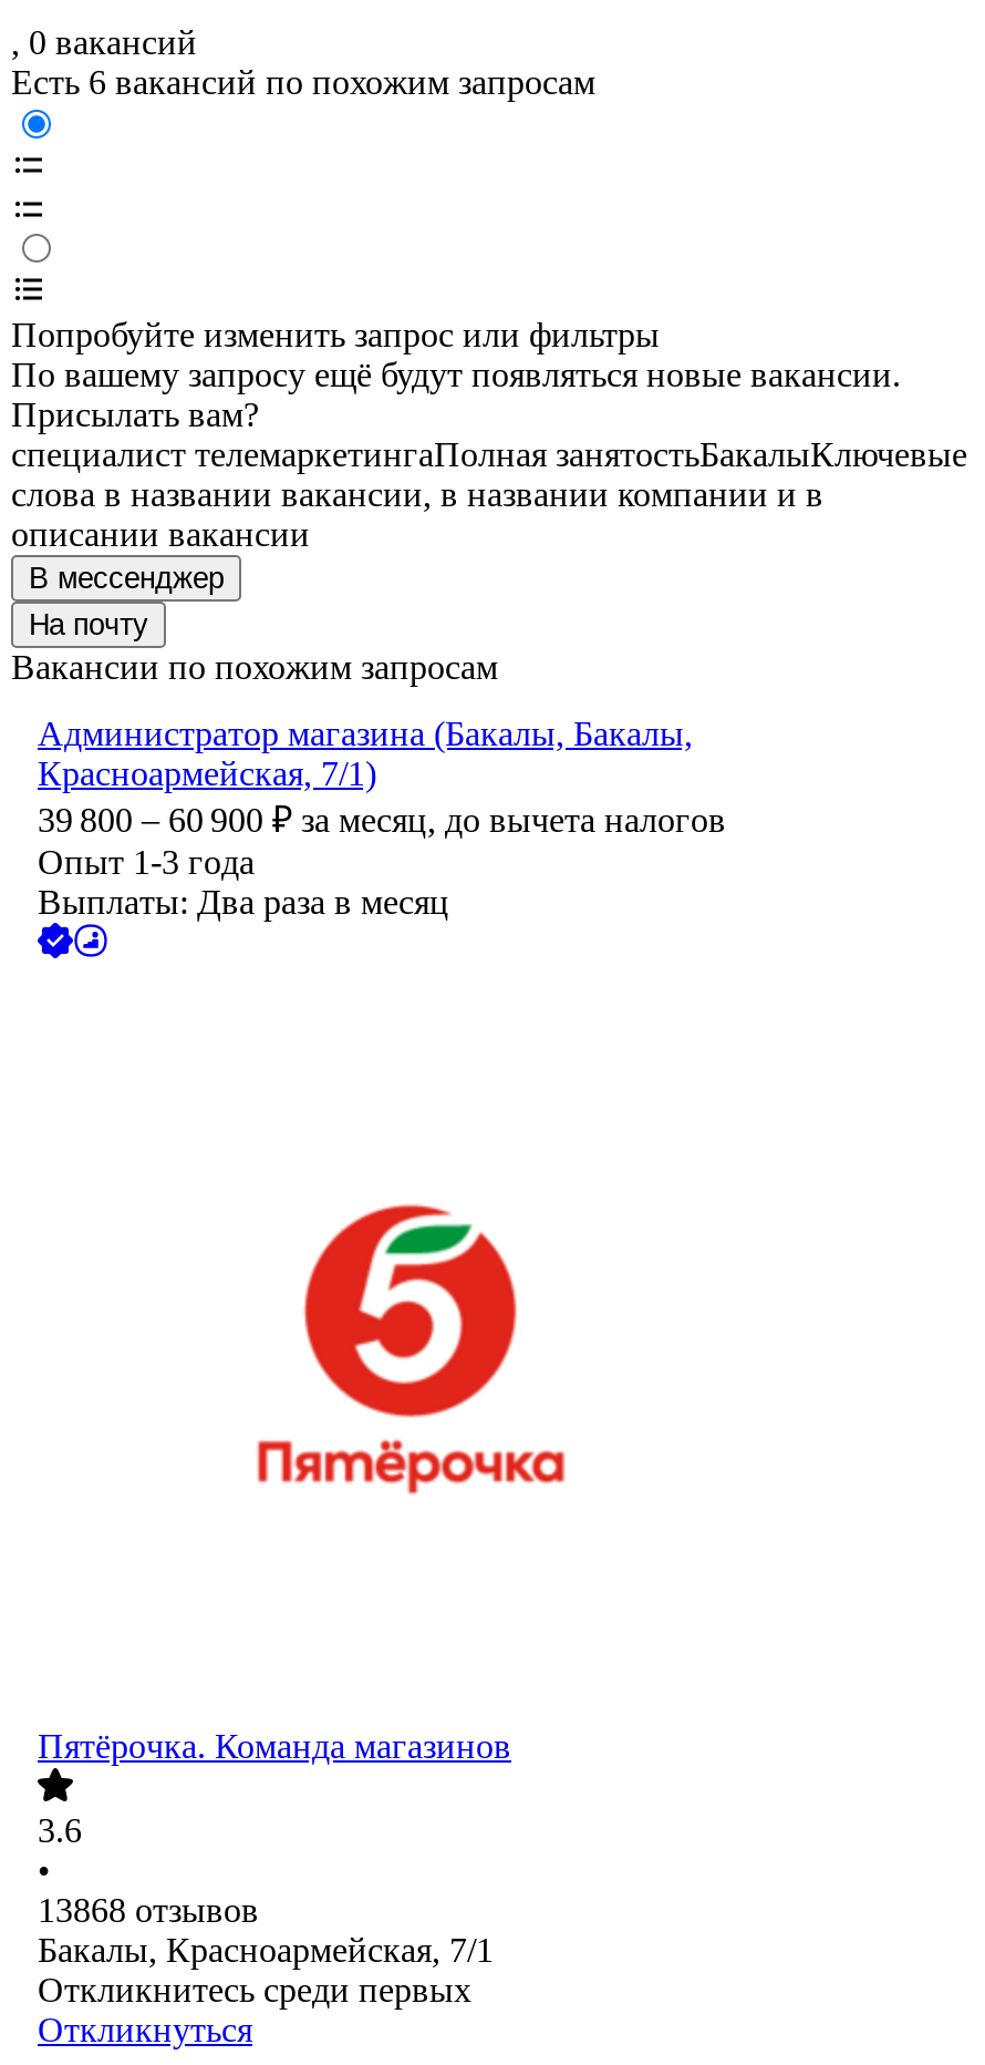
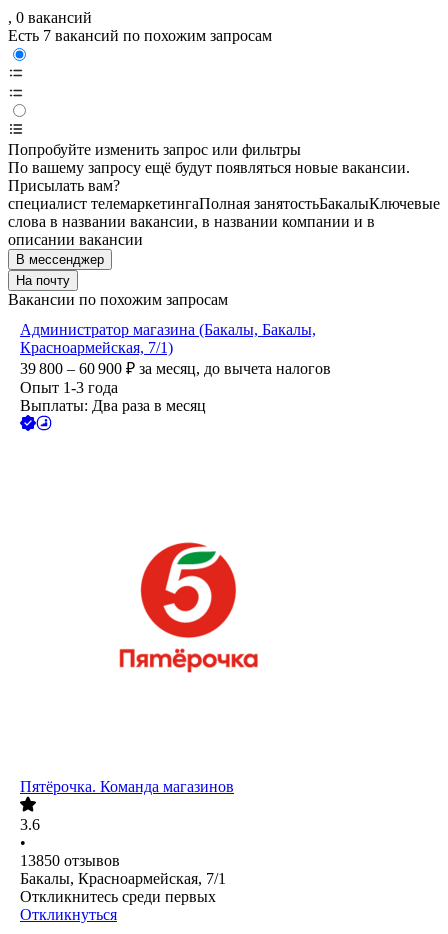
[11,64,595,102] Есть 6 вакансий по похожим запросам -> [8,27,272,44] Есть 7 вакансий по похожим запросам
[38,1892,259,1930] 13868 отзывов -> [20,852,120,869] 13850 отзывов

